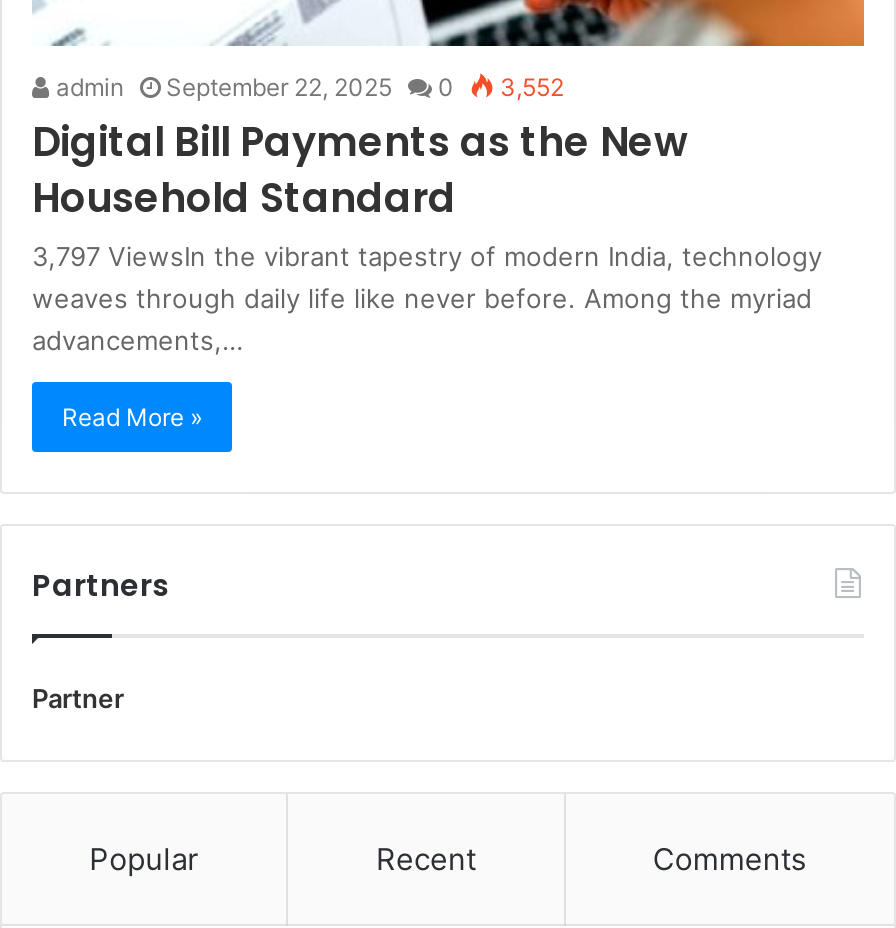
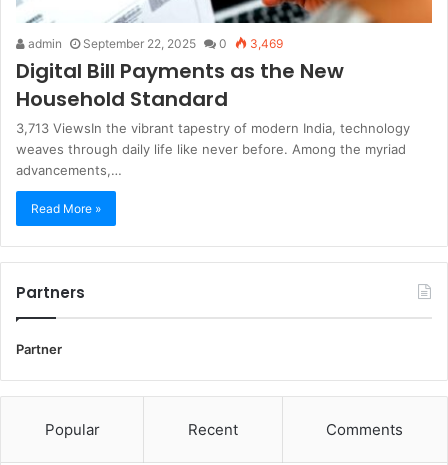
[50,72,564,102] admin September 22, 2025 0 3,552 -> [25,36,283,51] admin September 22, 2025 0 3,469
[32,240,822,272] 3,797 ViewsIn the vibrant tapestry of modern India, technology -> [16,120,410,136] 3,713 ViewsIn the vibrant tapestry of modern India, technology

